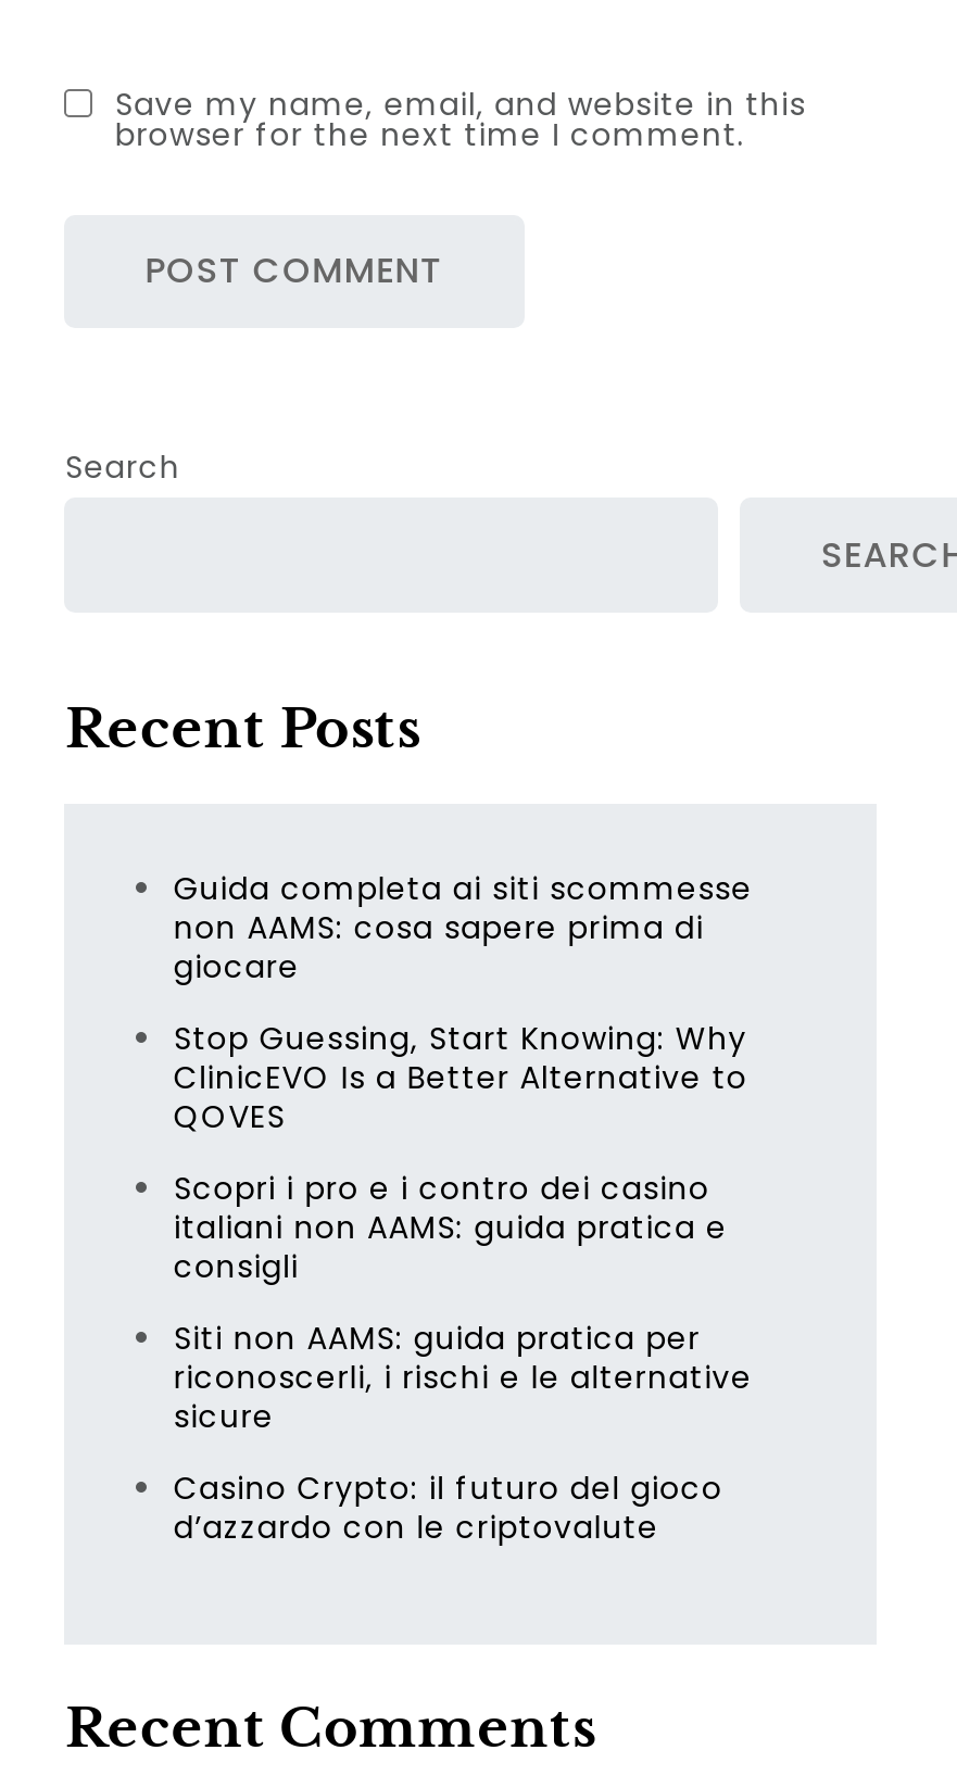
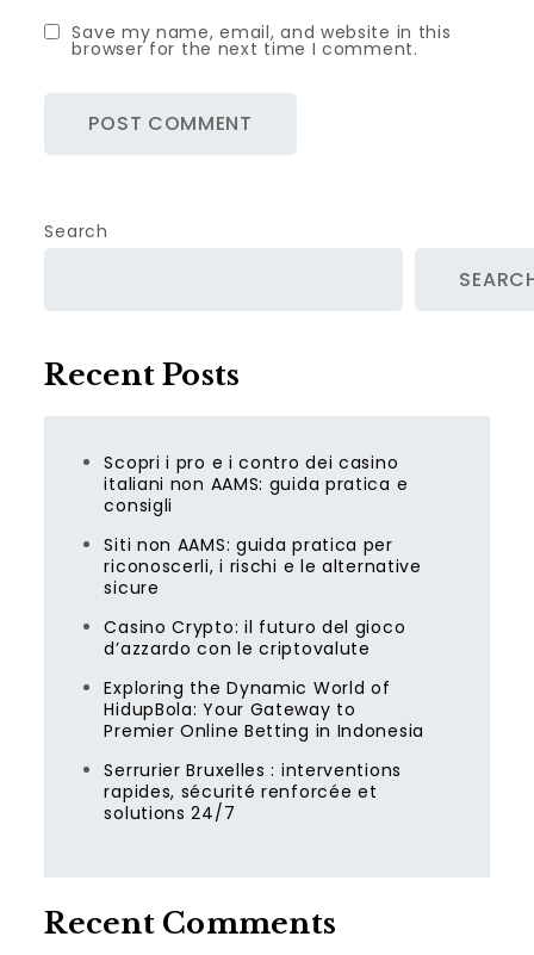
[174,867,752,1138] Guida completa ai siti scommesse | non AAMS: cosa sapere prima di | giocare | Stop Guessing, Start Knowing: Why | ClinicEVO Is a Better Alternative to | QOVES -> none
moved [174,1167,752,1549] -> [104,451,422,661]: Scopri i pro e i contro dei casino | italiani non AAMS: guida pratica e | consigli | Siti non AAMS: guida pratica per | riconoscerli, i rischi e le alternative | sicure | Casino Crypto: il futuro del gioco | d’azzardo con le criptovalute
none -> [104,676,424,825] Exploring the Dynamic World of | HidupBola: Your Gateway to | Premier Online Betting in Indonesia | Serrurier Bruxelles : interventions | rapides, sécurité renforcée et | solutions 24/7

